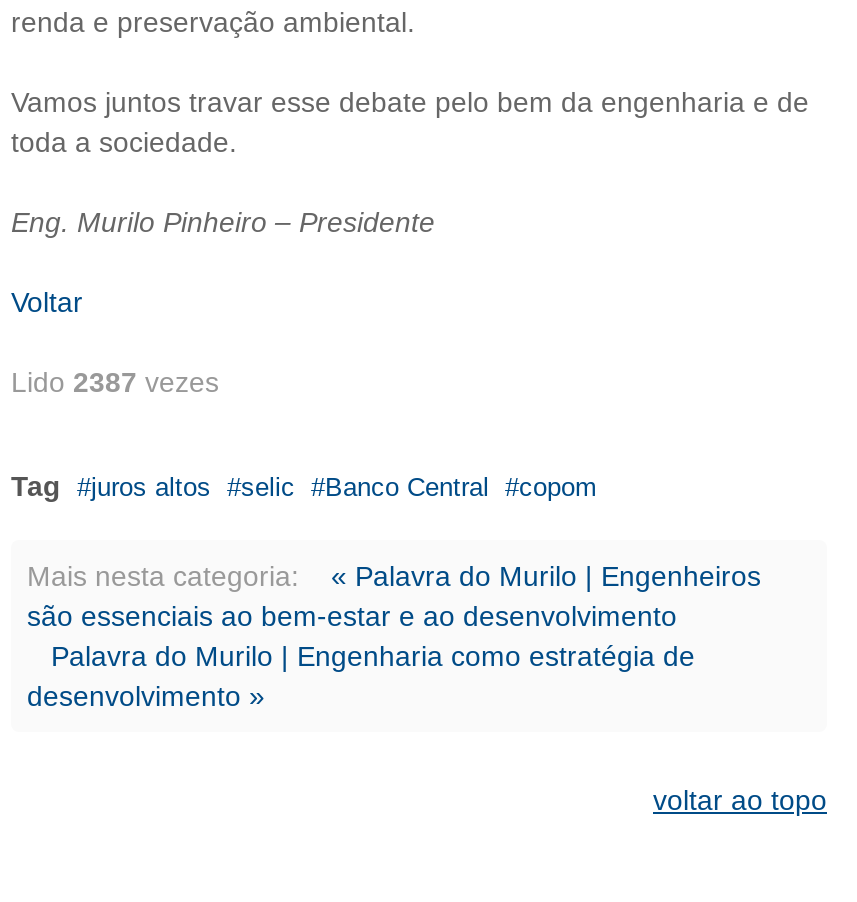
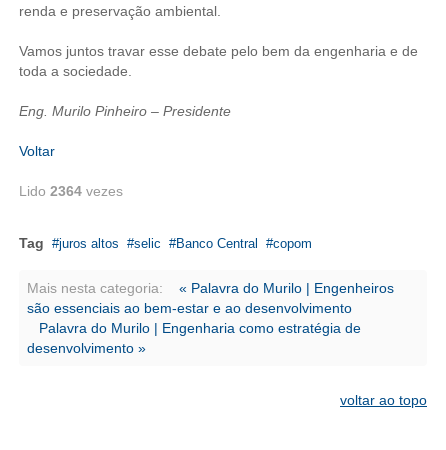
[11,365,219,397] Lido 2387 vezes -> [19,183,123,199] Lido 2364 vezes

